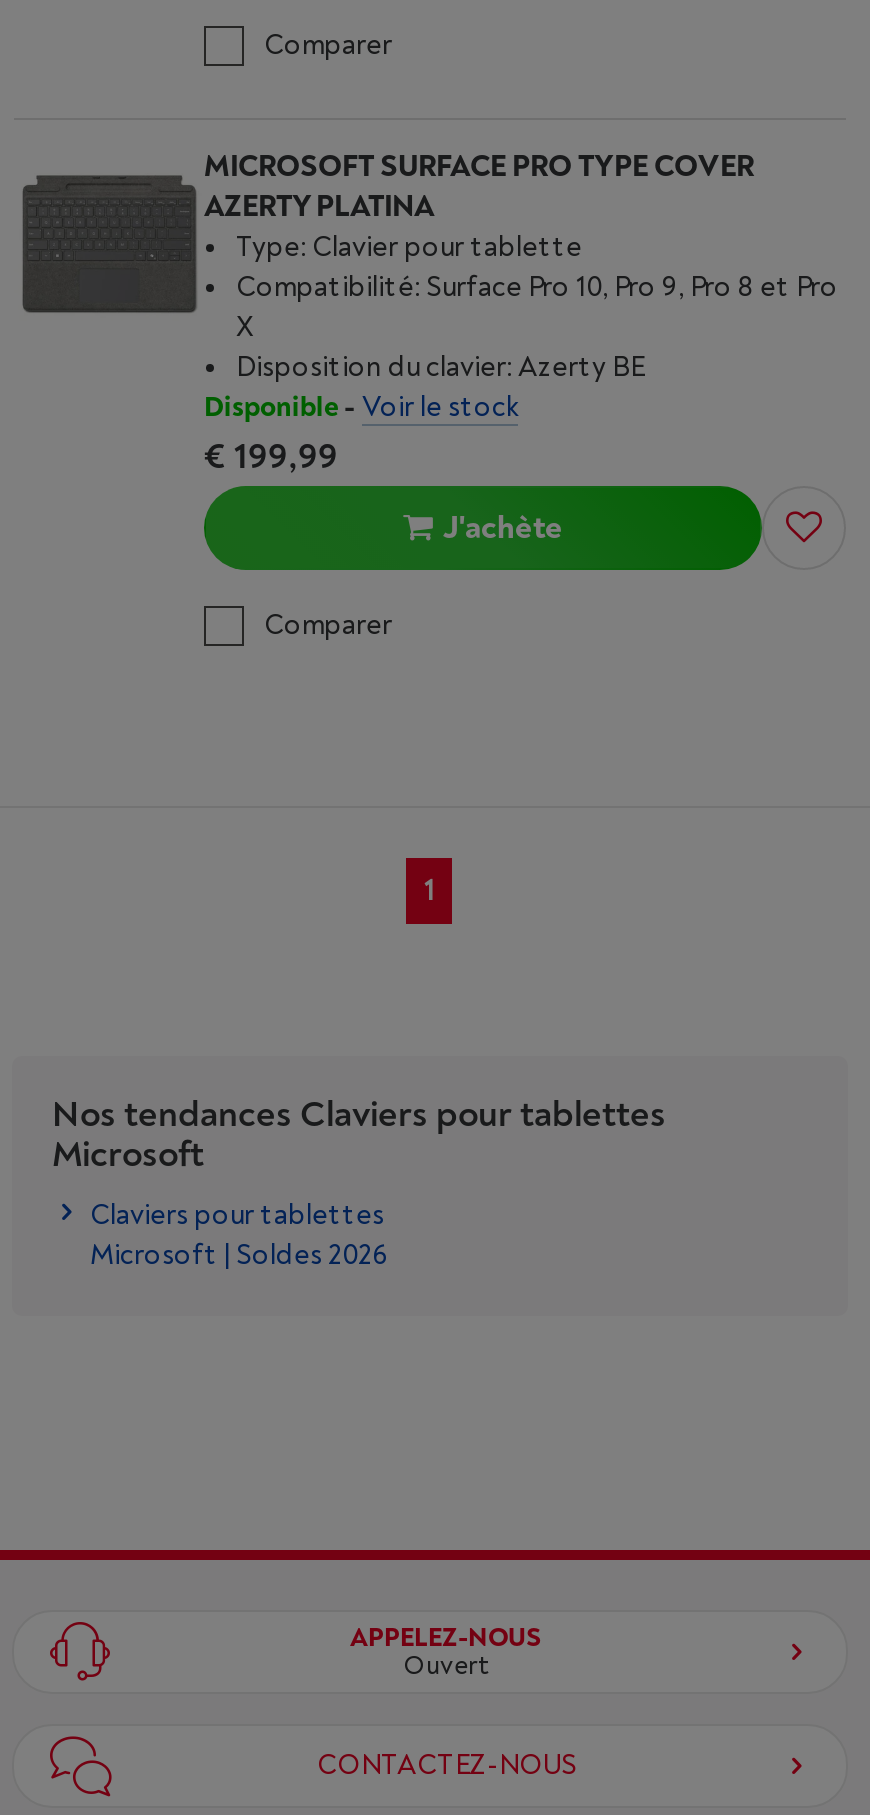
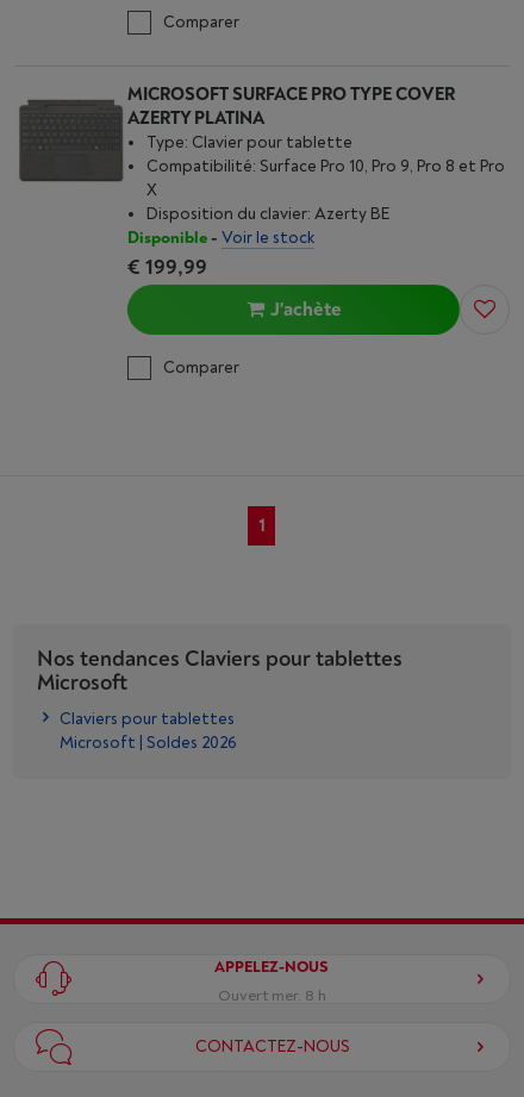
[404,1650,488,1682] Ouvert -> [217,986,326,1005] Ouvert mer. 8 h

